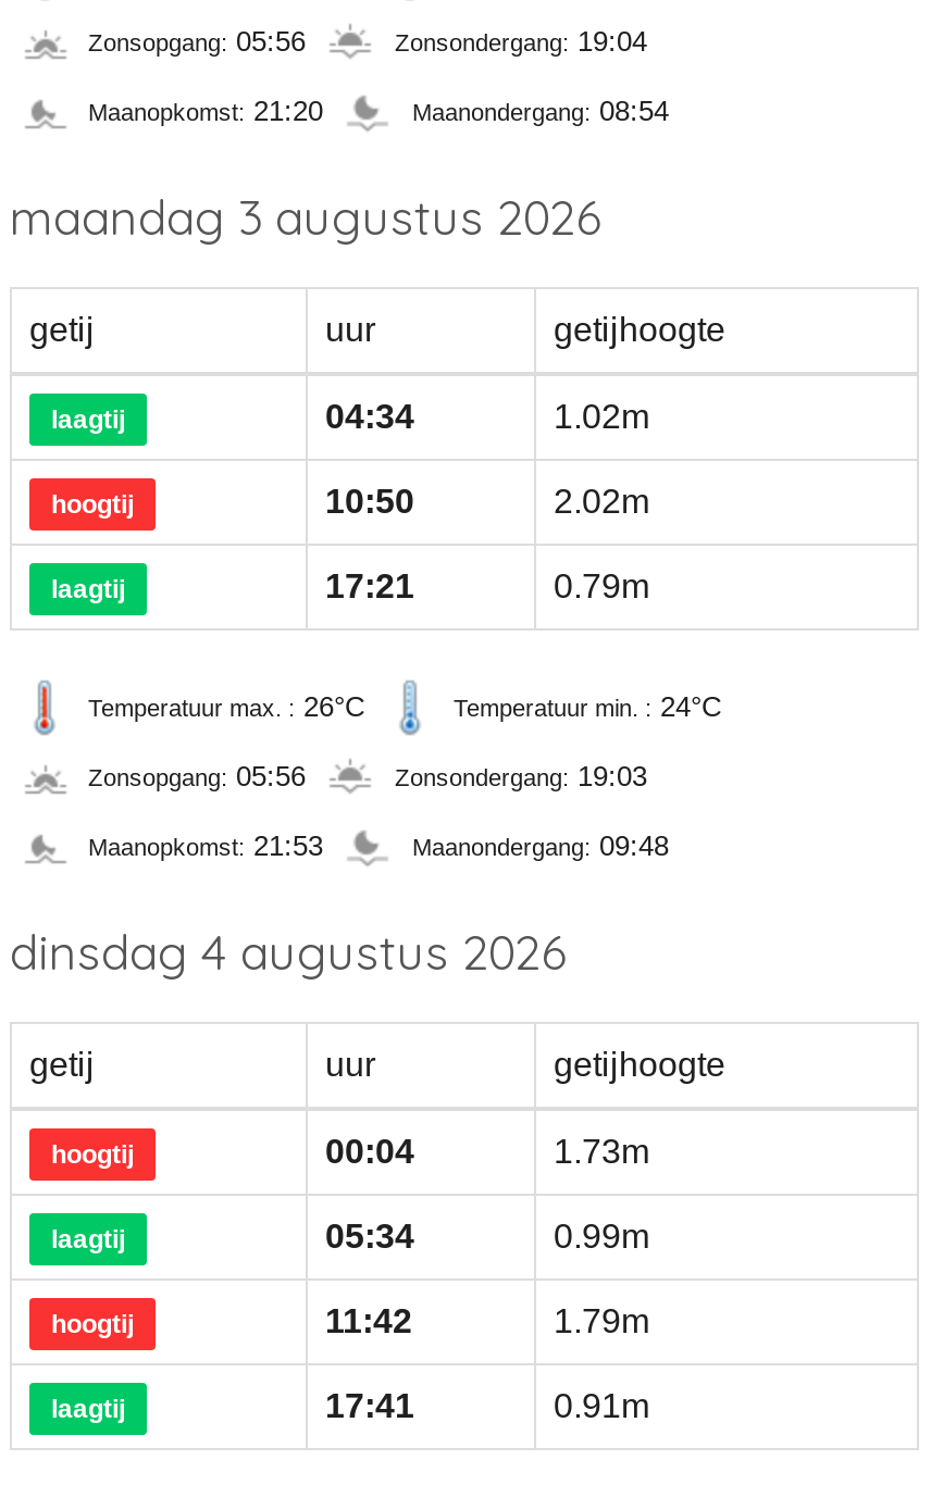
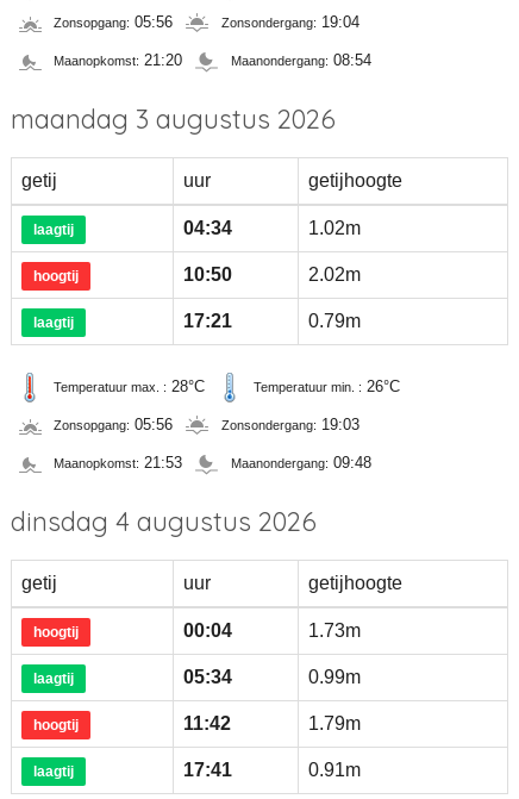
[88,690,364,723] Temperatuur max. : 26°C -> [54,378,205,396] Temperatuur max. : 28°C
[454,690,721,723] Temperatuur min. : 24°C -> [254,378,400,396] Temperatuur min. : 26°C

